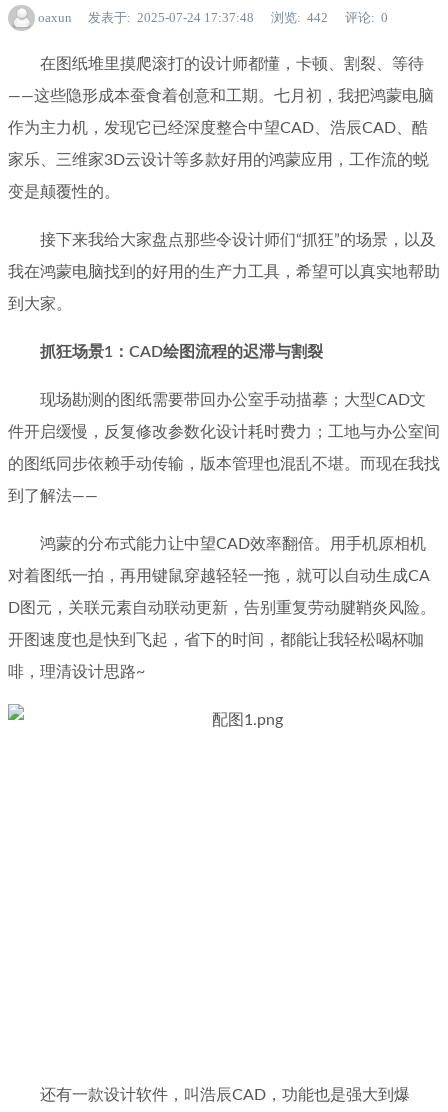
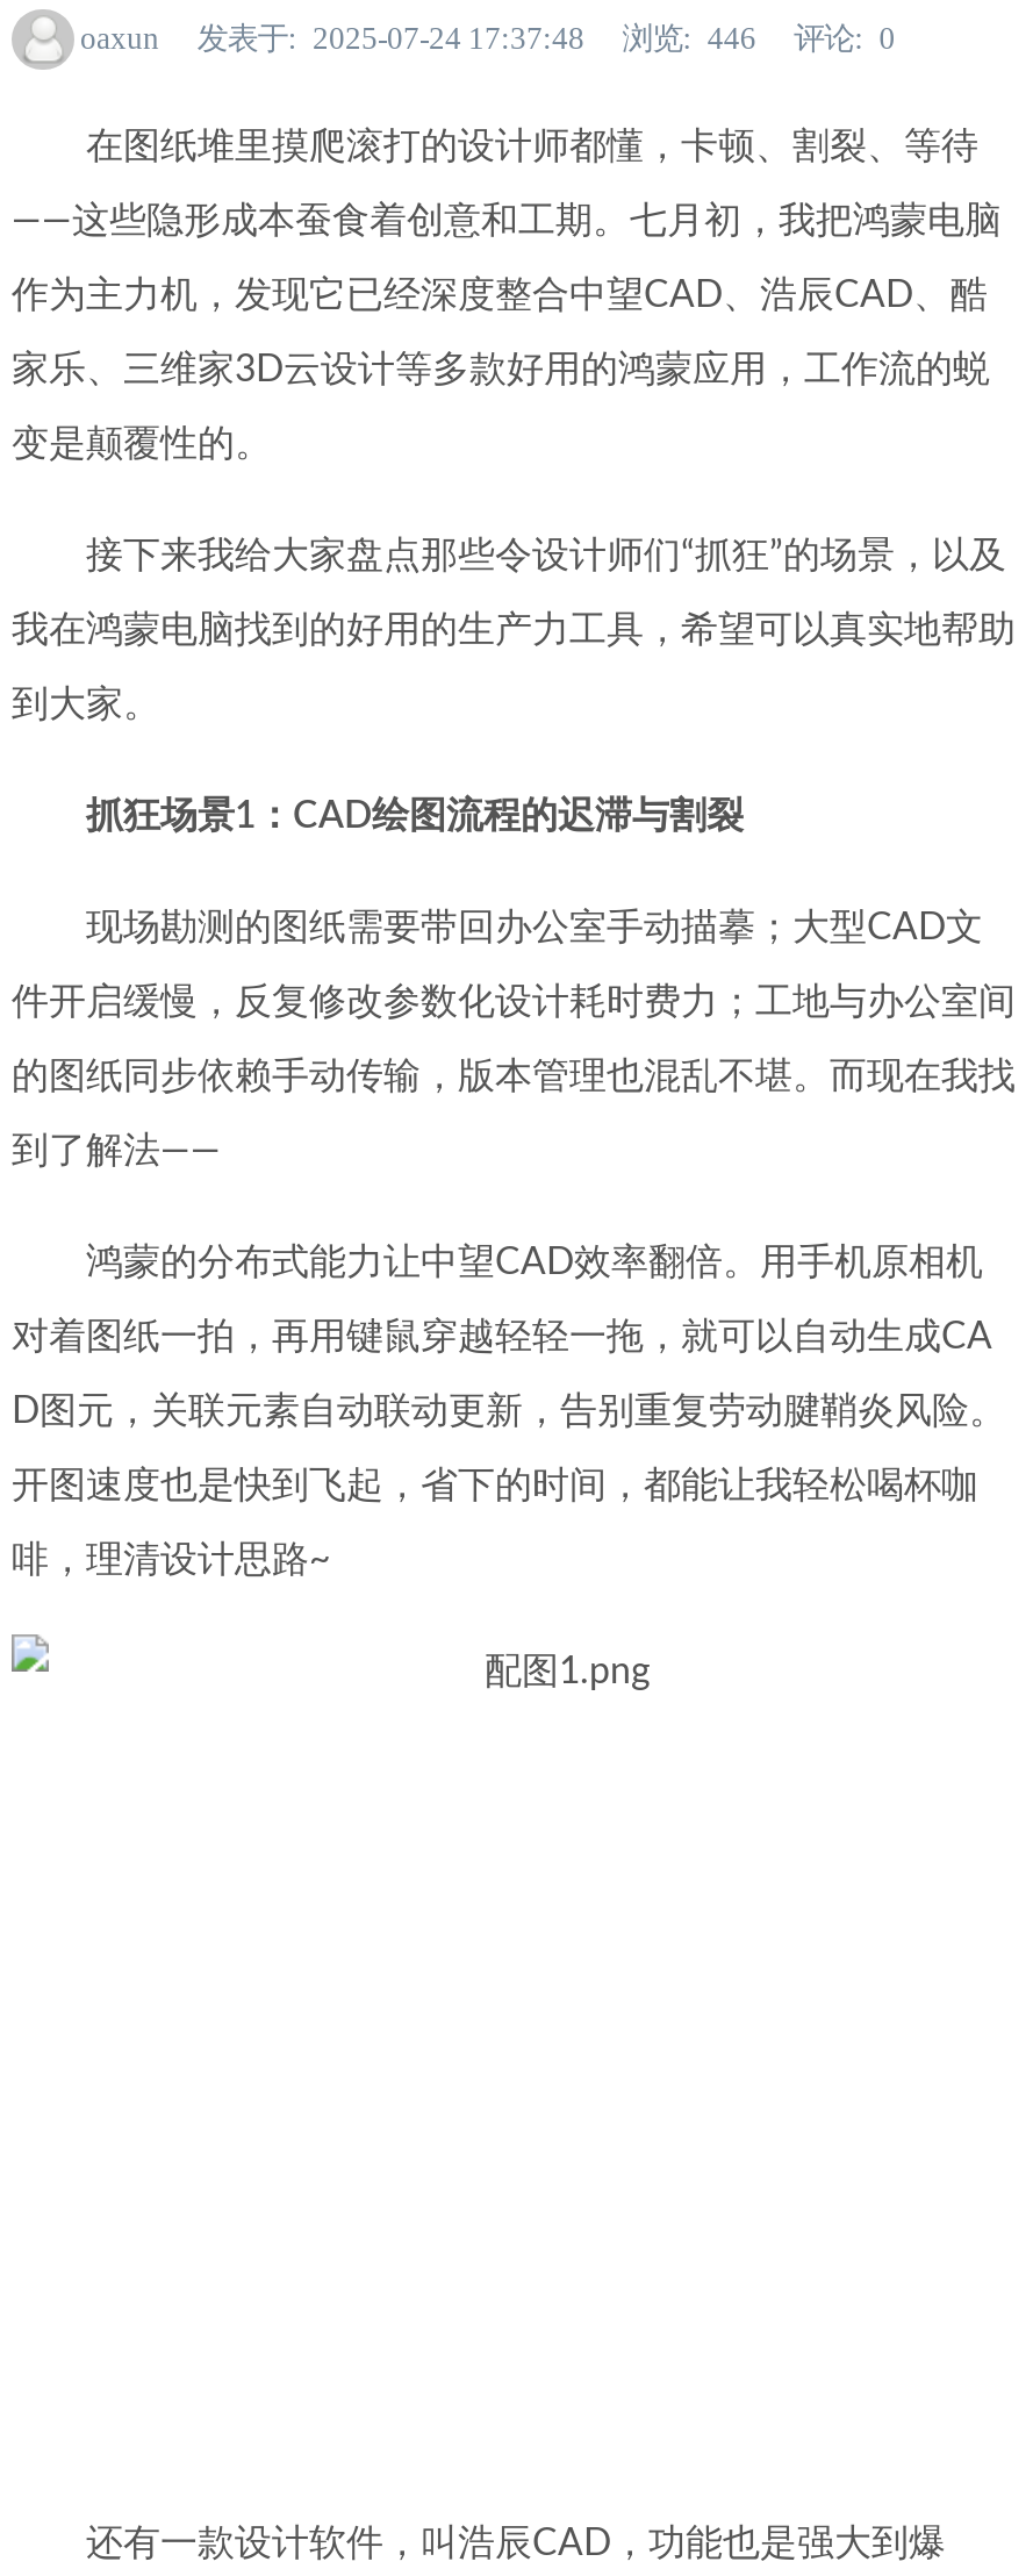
[37,10,388,25] oaxun 发表于 2025-07-24 17:37:48 浏览 442 评论 0 -> [80,22,895,56] oaxun 发表于 2025-07-24 17:37:48 浏览 446 评论 0

